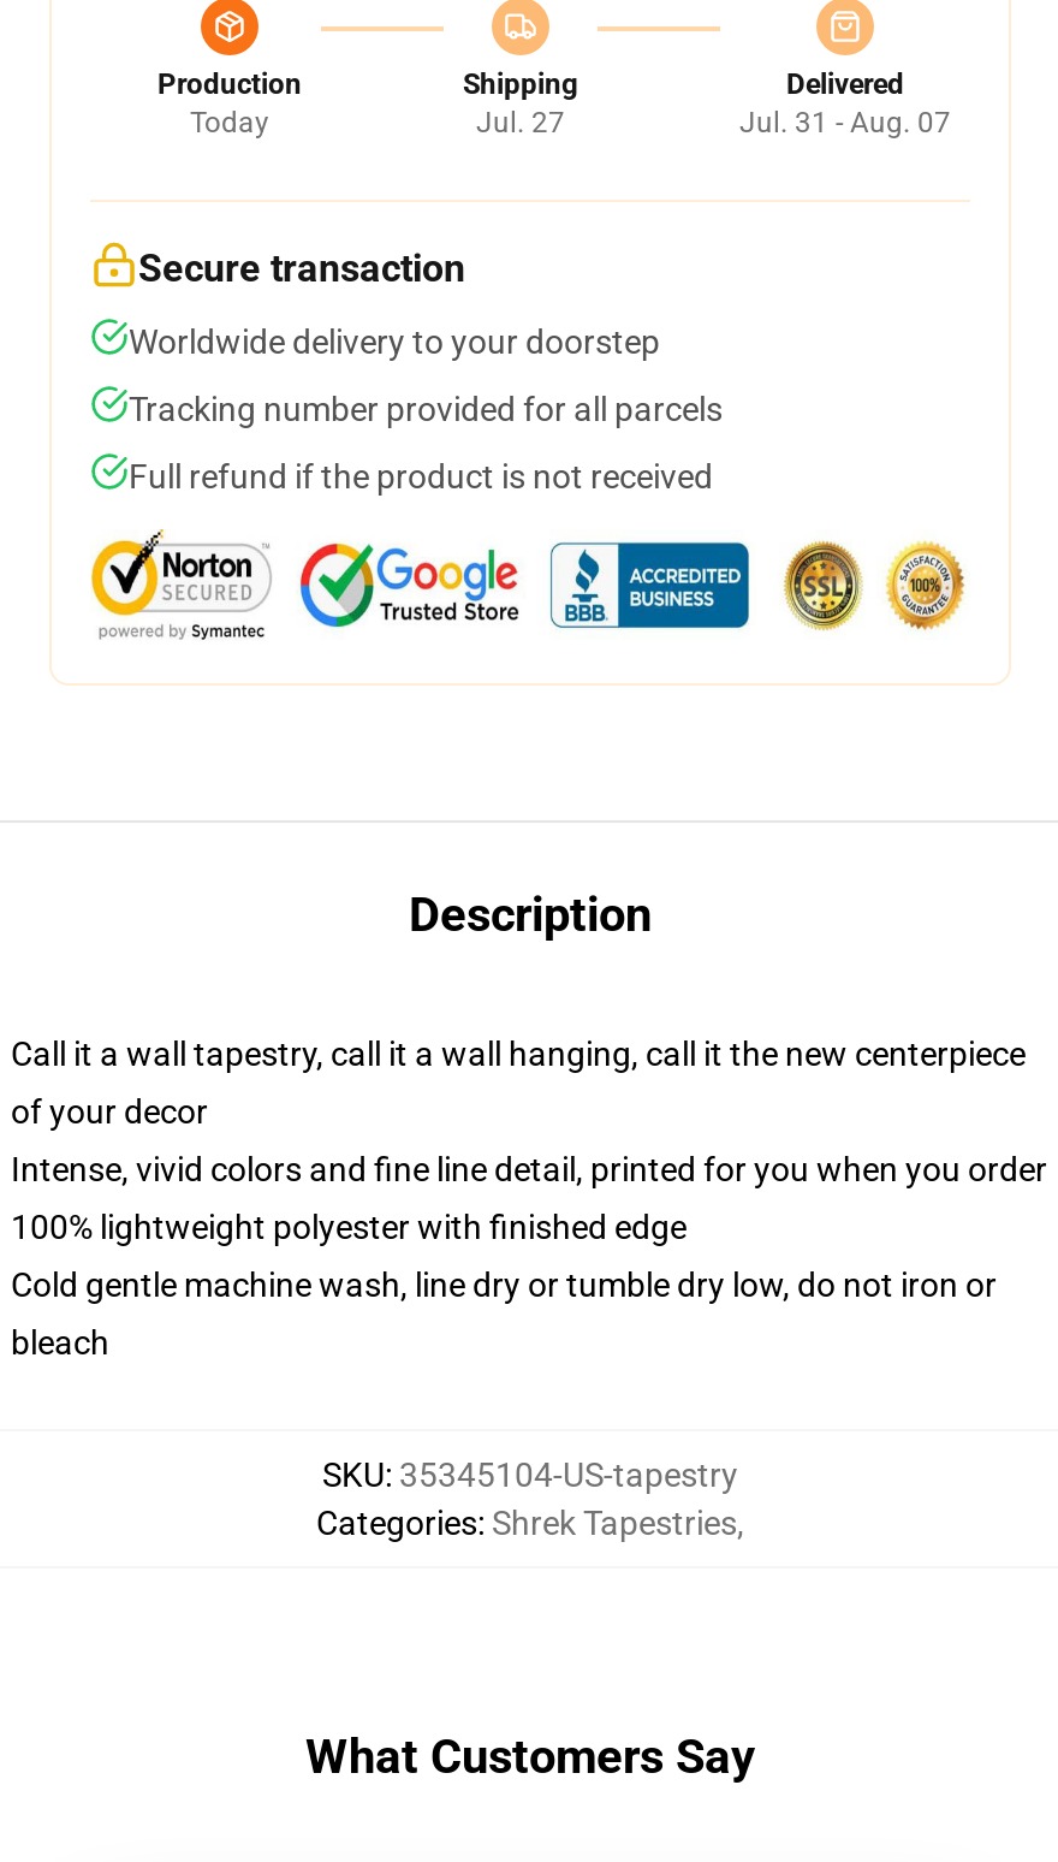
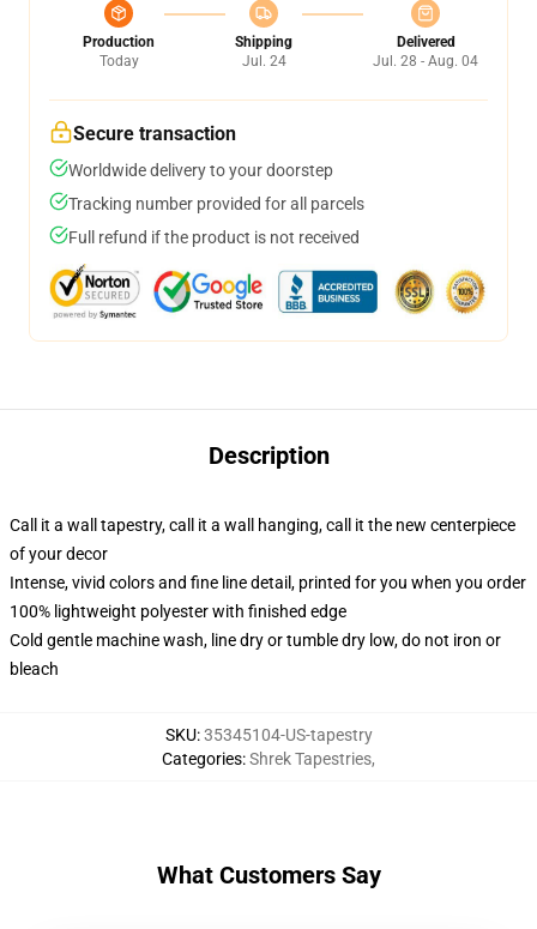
[476,106,565,140] Jul. 27 -> [242,53,286,70] Jul. 24
[739,106,951,140] Jul. 31 - Aug. 07 -> [373,53,478,70] Jul. 28 - Aug. 04

